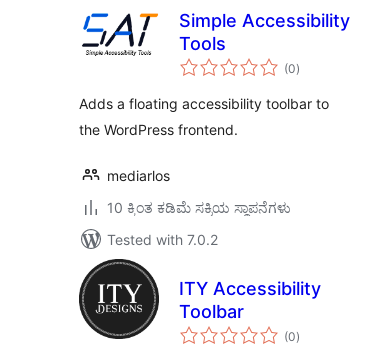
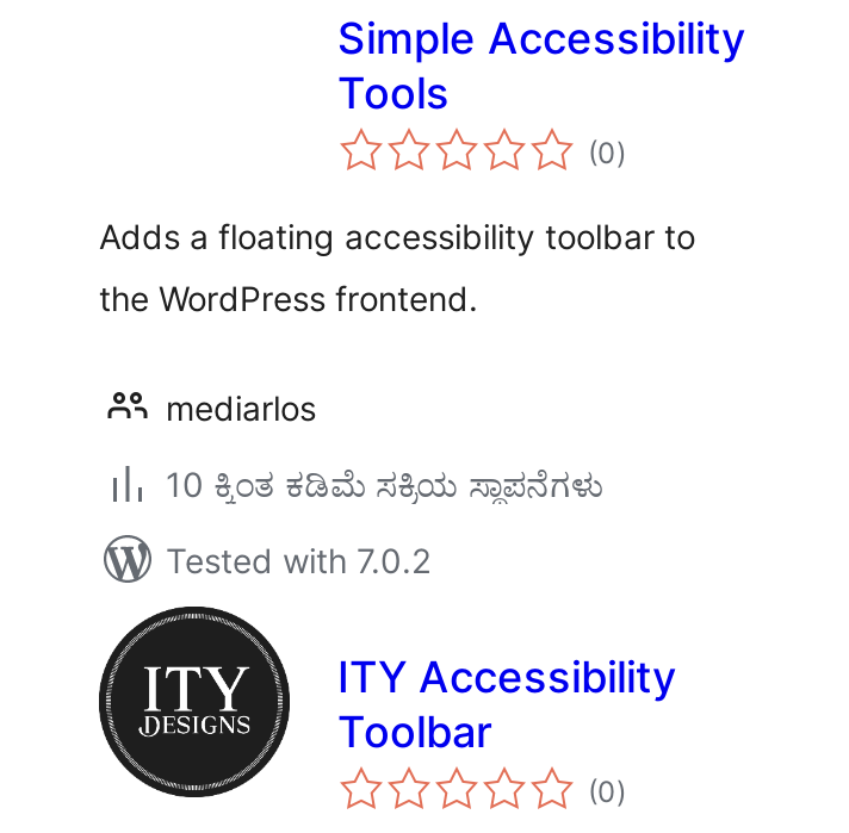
[81,12,159,57] [image] -> none

